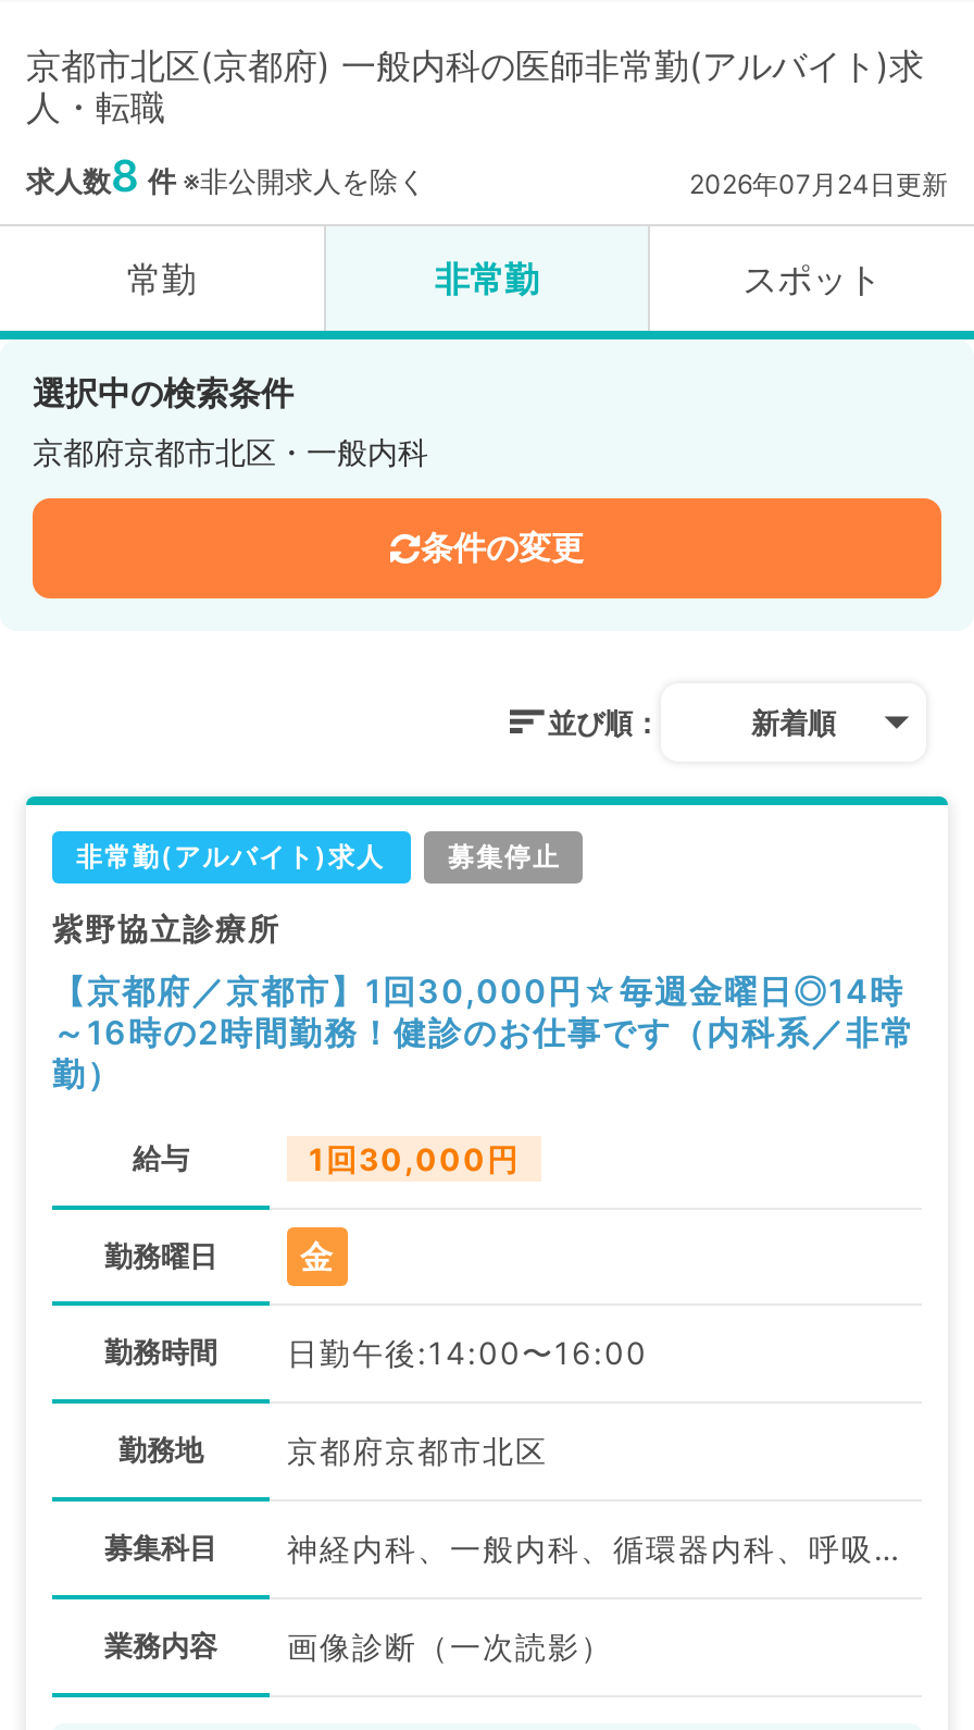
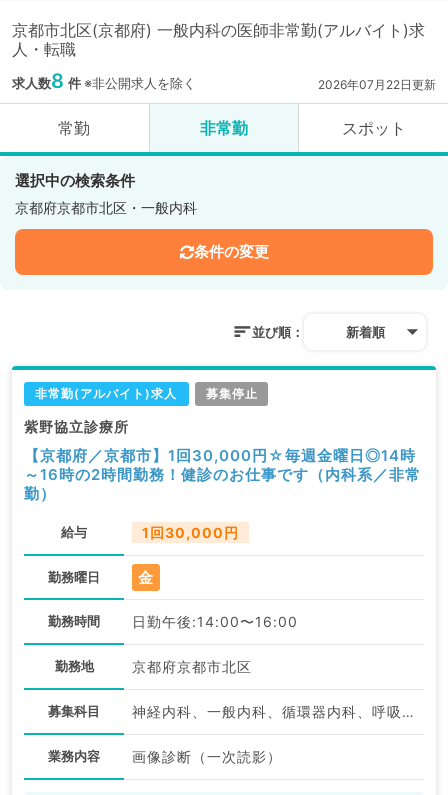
[689,168,948,200] 2026年07月24日更新 -> [318,77,436,92] 2026年07月22日更新

